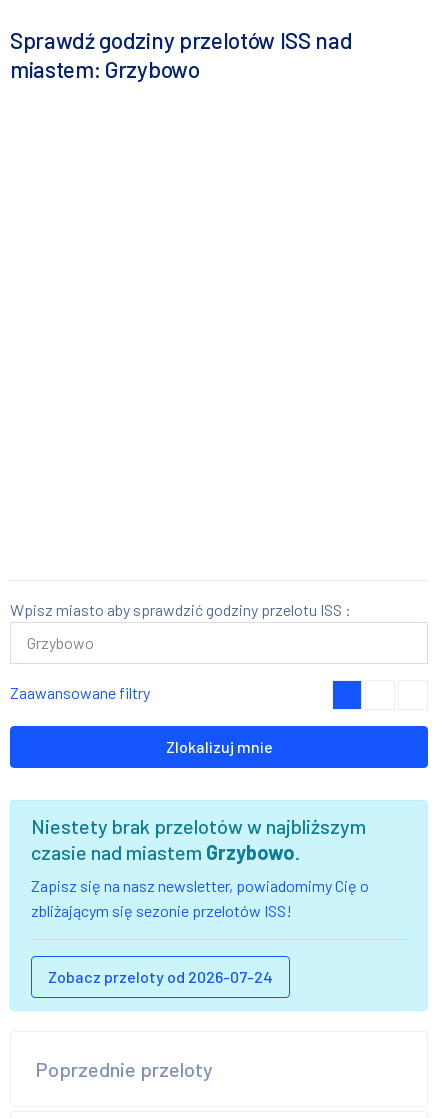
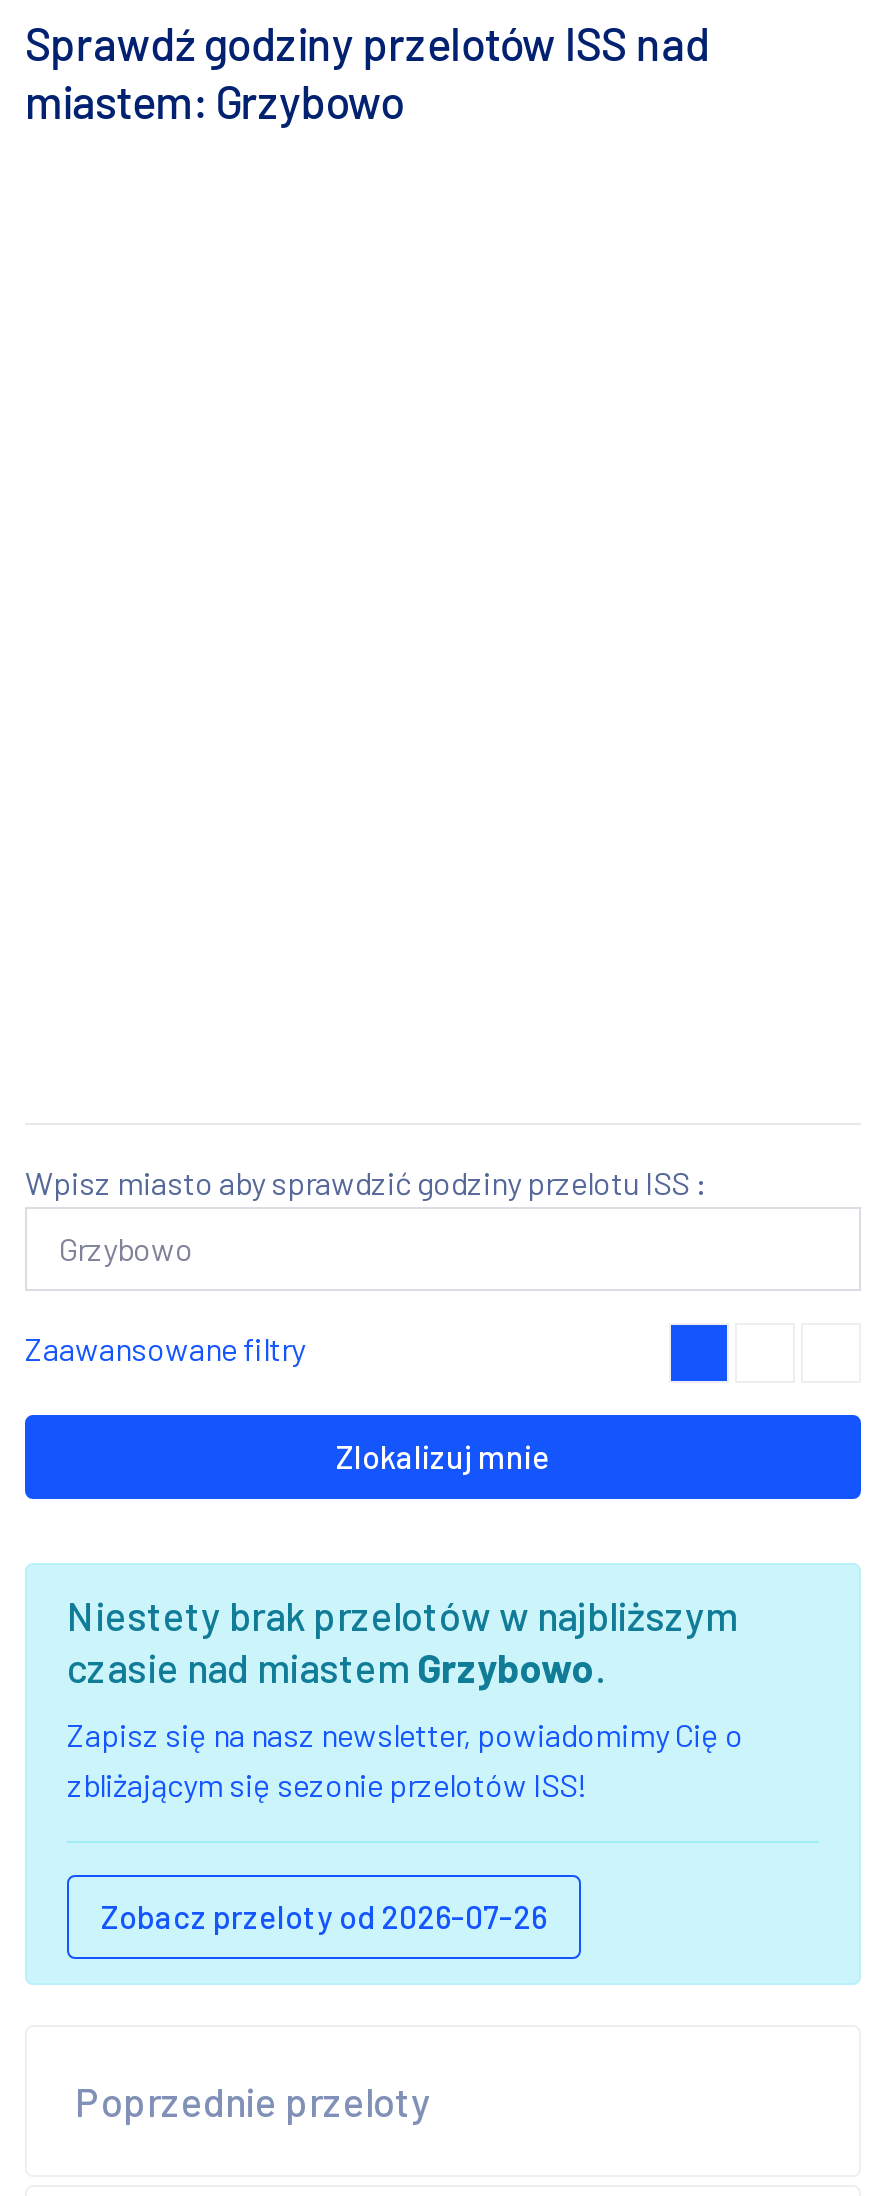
[48,967,273,986] Zobacz przeloty od 2026-07-24 -> [101,1897,547,1935] Zobacz przeloty od 2026-07-26

